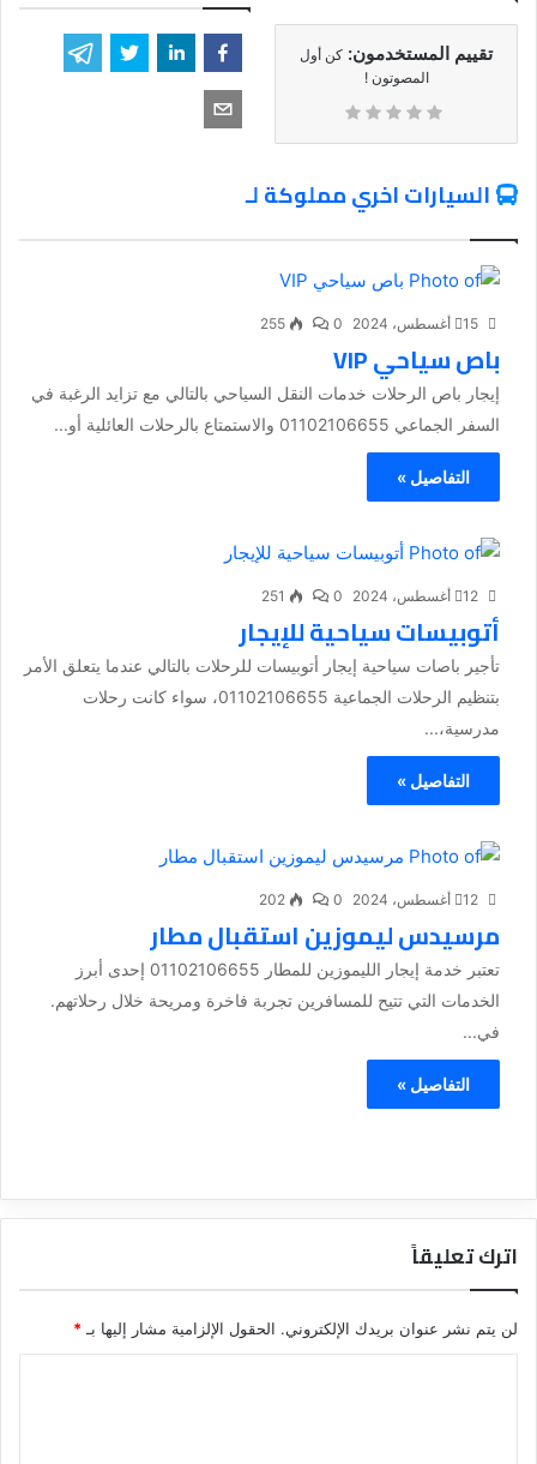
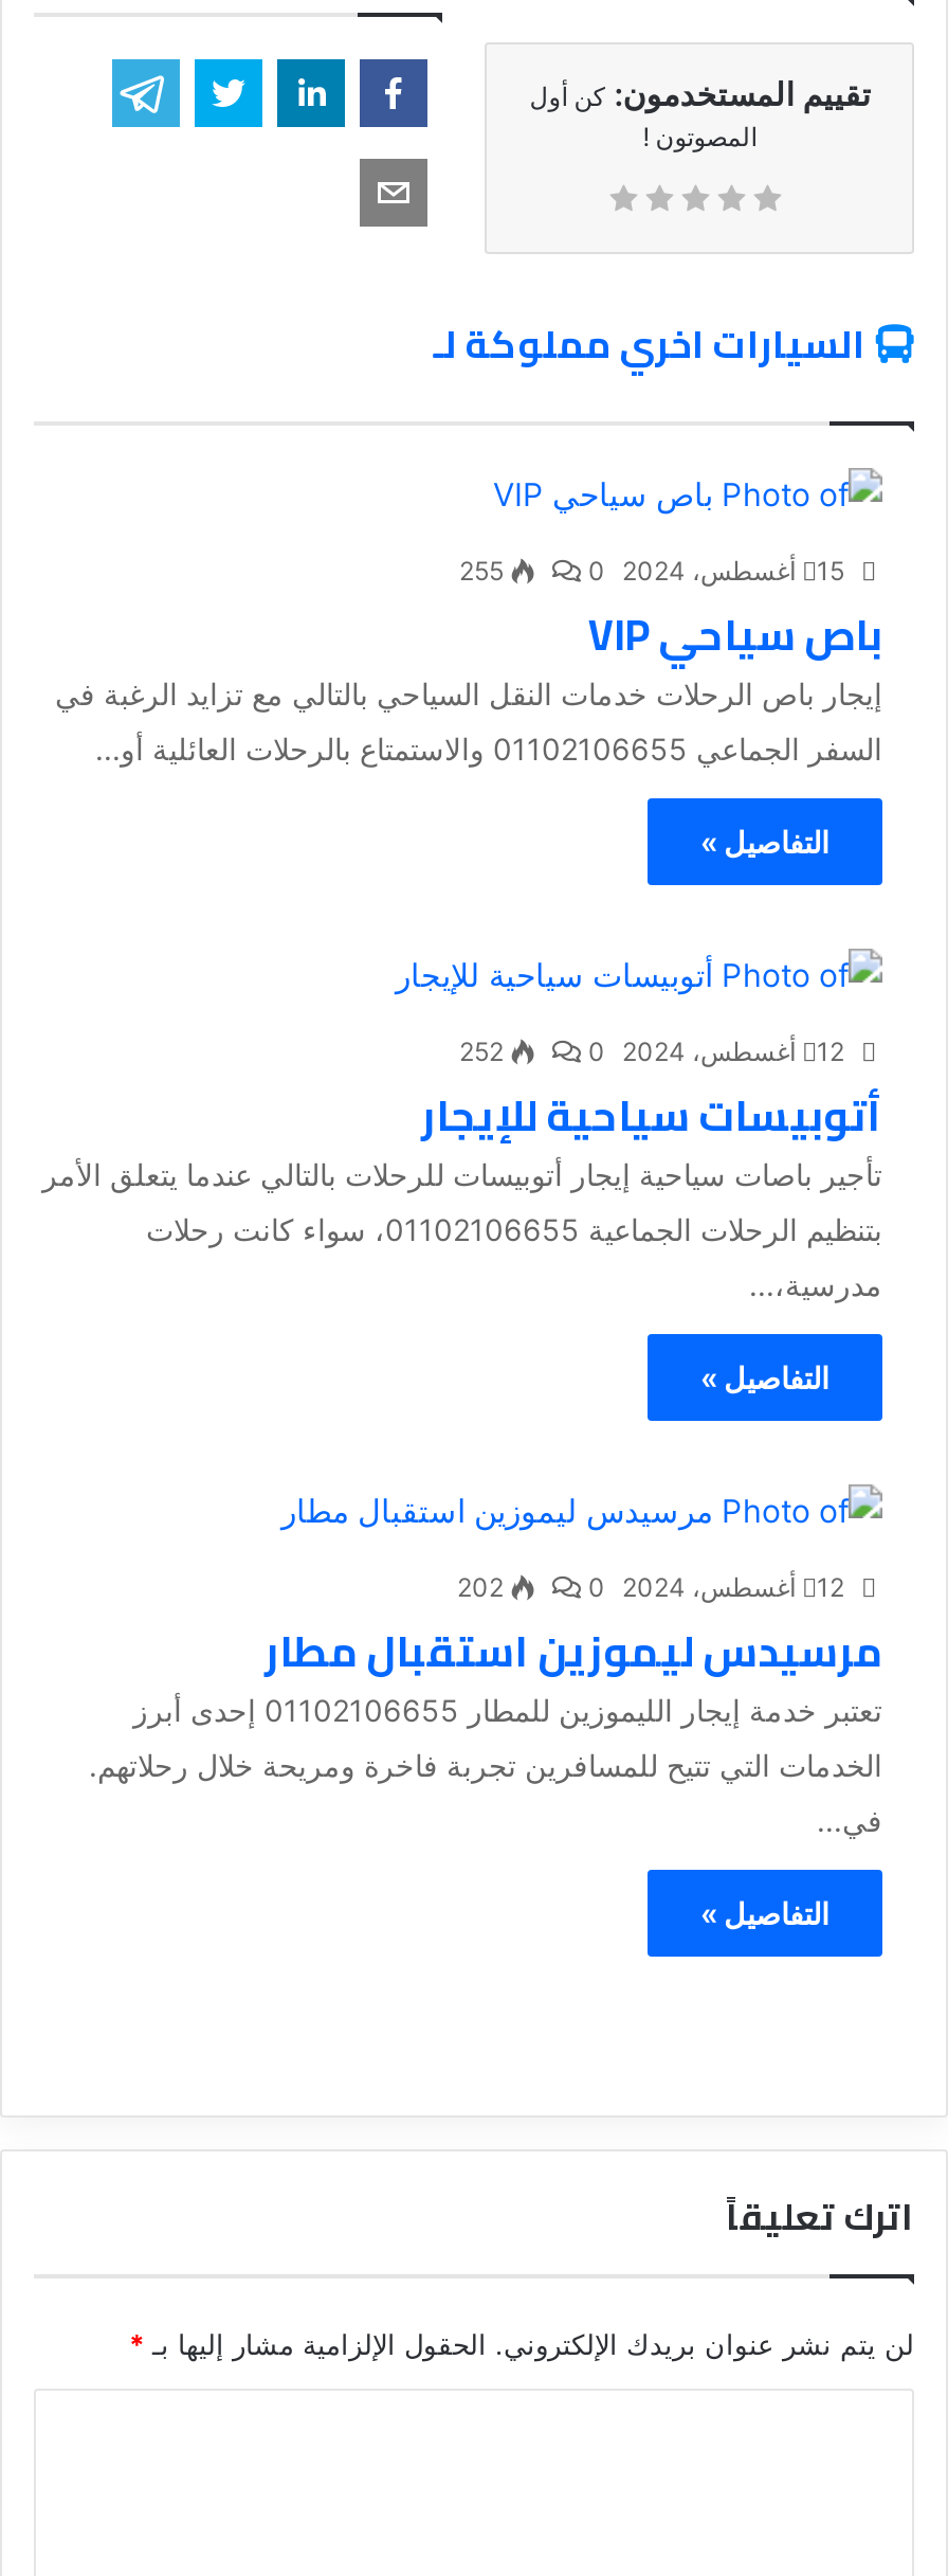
[261,587,285,605] 251 -> [459,1036,504,1068] 252

